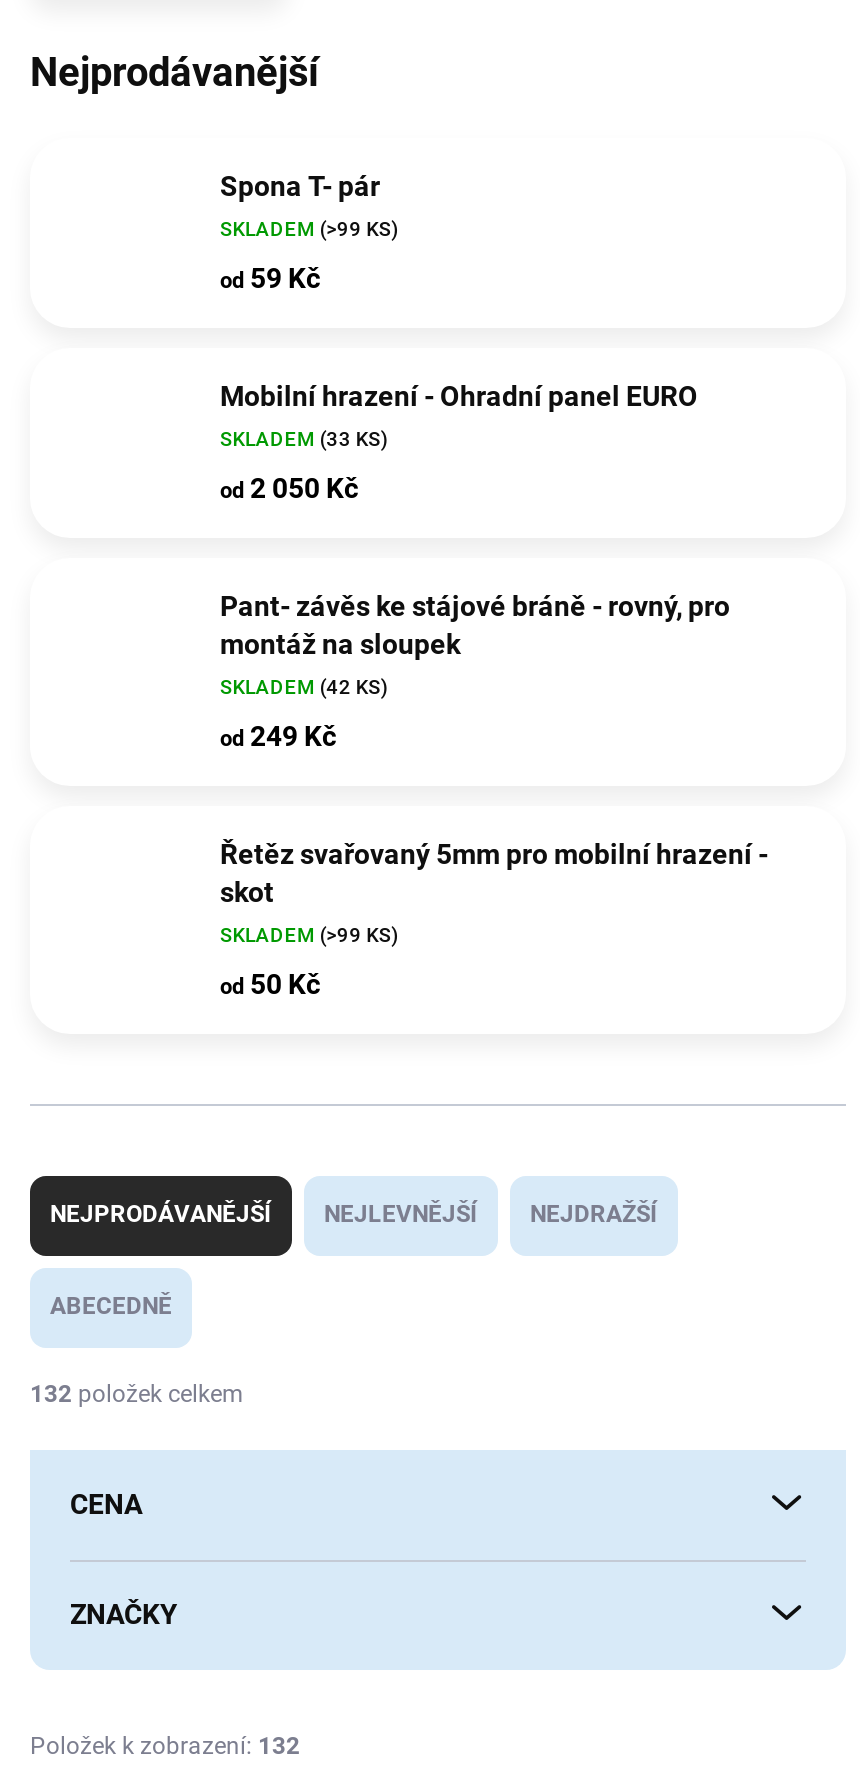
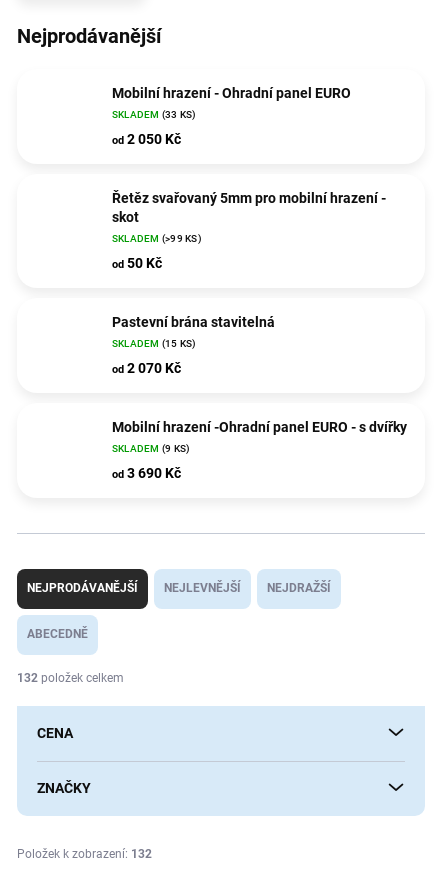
[220,170,400,294] Spona T- pár | SKLADEM (>99 KS) | od 59 Kč -> none
moved [220,380,698,504] -> [112,85,351,147]: Mobilní hrazení - Ohradní panel EURO | SKLADEM (33 KS) | od 2 050 Kč
[220,590,730,752] Pant- závěs ke stájové bráně - rovný, pro | montáž na sloupek | SKLADEM (42 KS) | od 249 Kč -> none
moved [220,838,768,1000] -> [112,190,386,271]: Řetěz svařovaný 5mm pro mobilní hrazení - | skot | SKLADEM (>99 KS) | od 50 Kč
none -> [112,314,275,376] Pastevní brána stavitelná | SKLADEM (15 KS) | od 2 070 Kč
none -> [112,419,407,481] Mobilní hrazení -Ohradní panel EURO - s dvířky | SKLADEM (9 KS) | od 3 690 Kč

